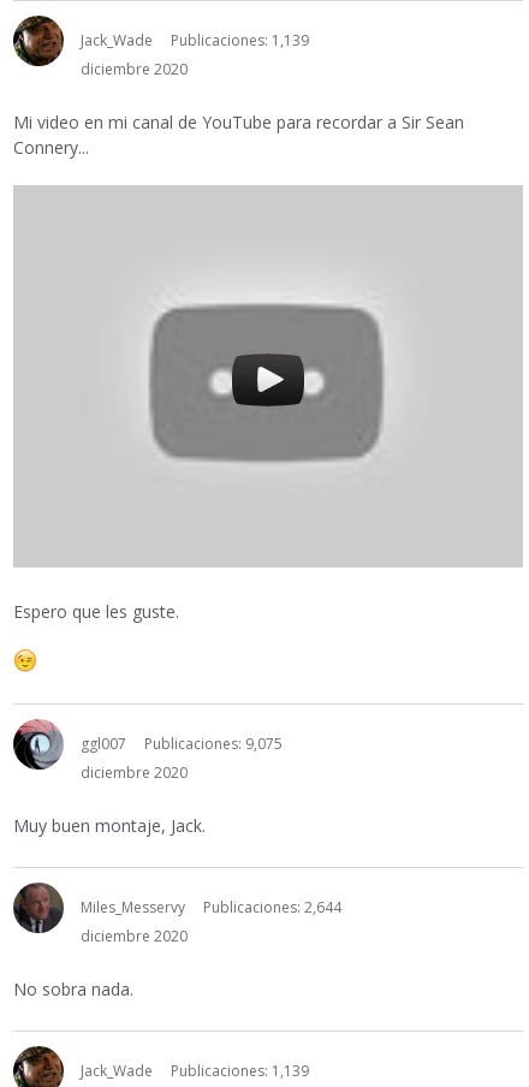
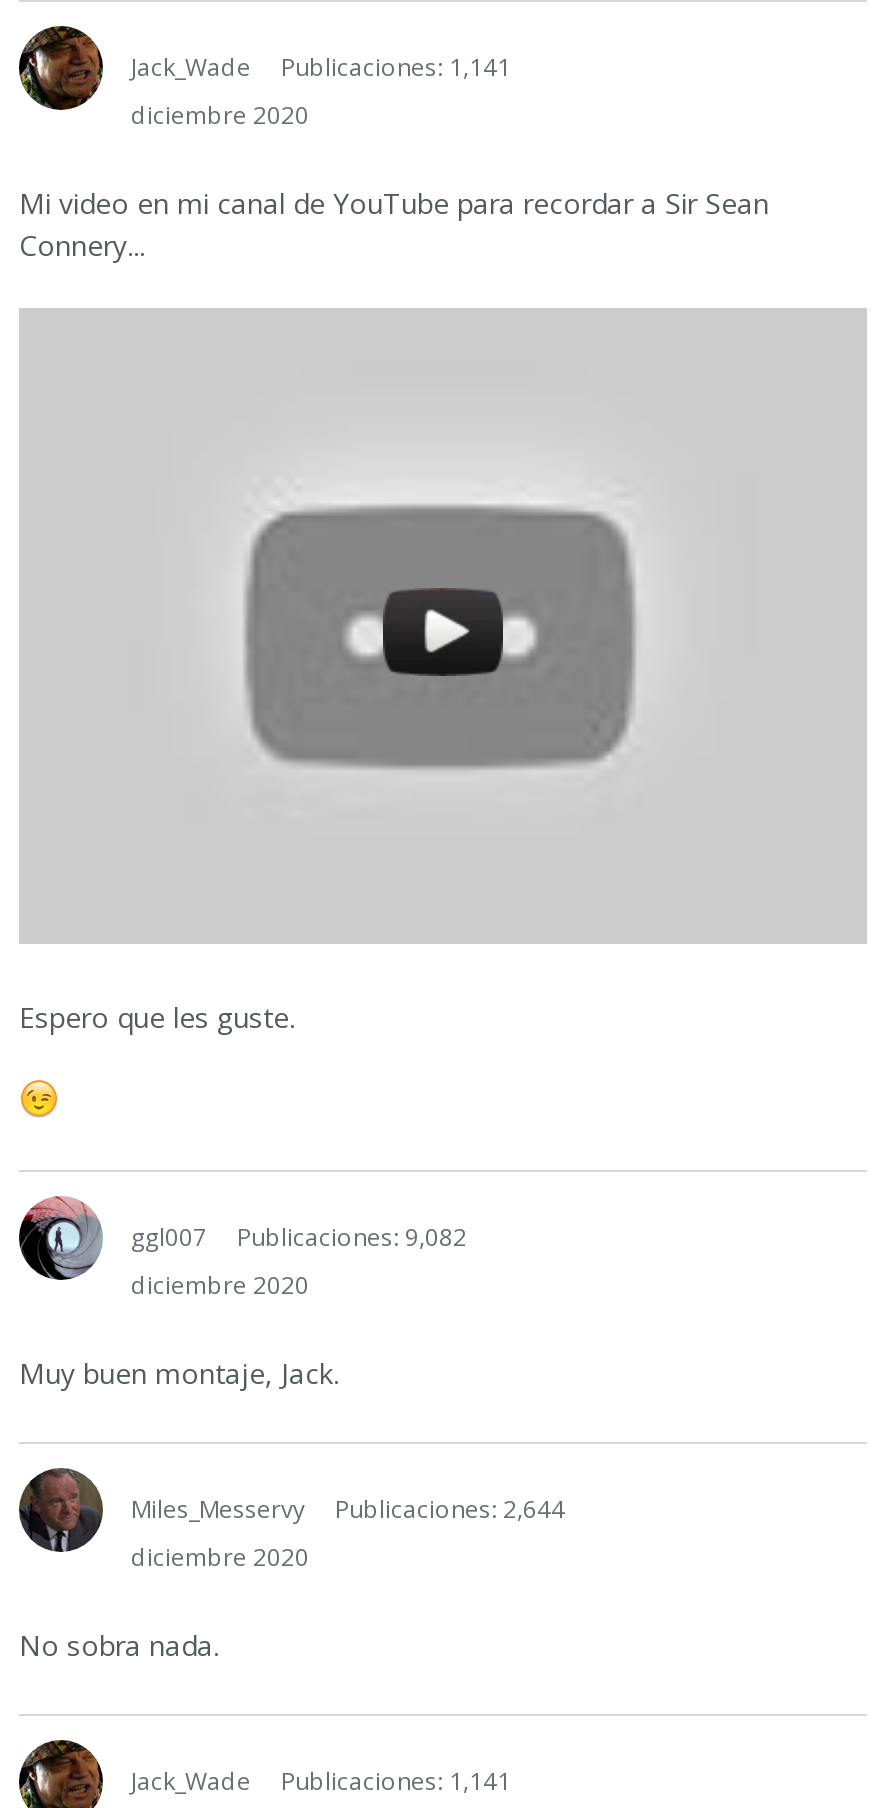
[171,30,309,51] Publicaciones: 1,139 -> [281,50,511,84] Publicaciones: 1,141
[144,733,283,754] Publicaciones: 9,075 -> [237,1220,467,1254] Publicaciones: 9,082
[171,1061,309,1081] Publicaciones: 1,139 -> [281,1764,511,1798] Publicaciones: 1,141

